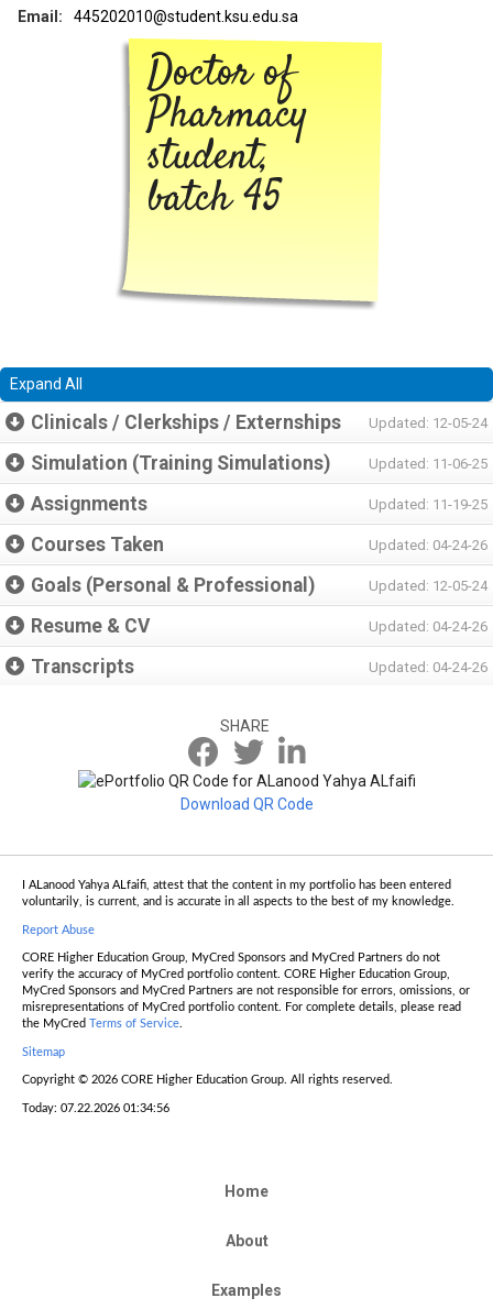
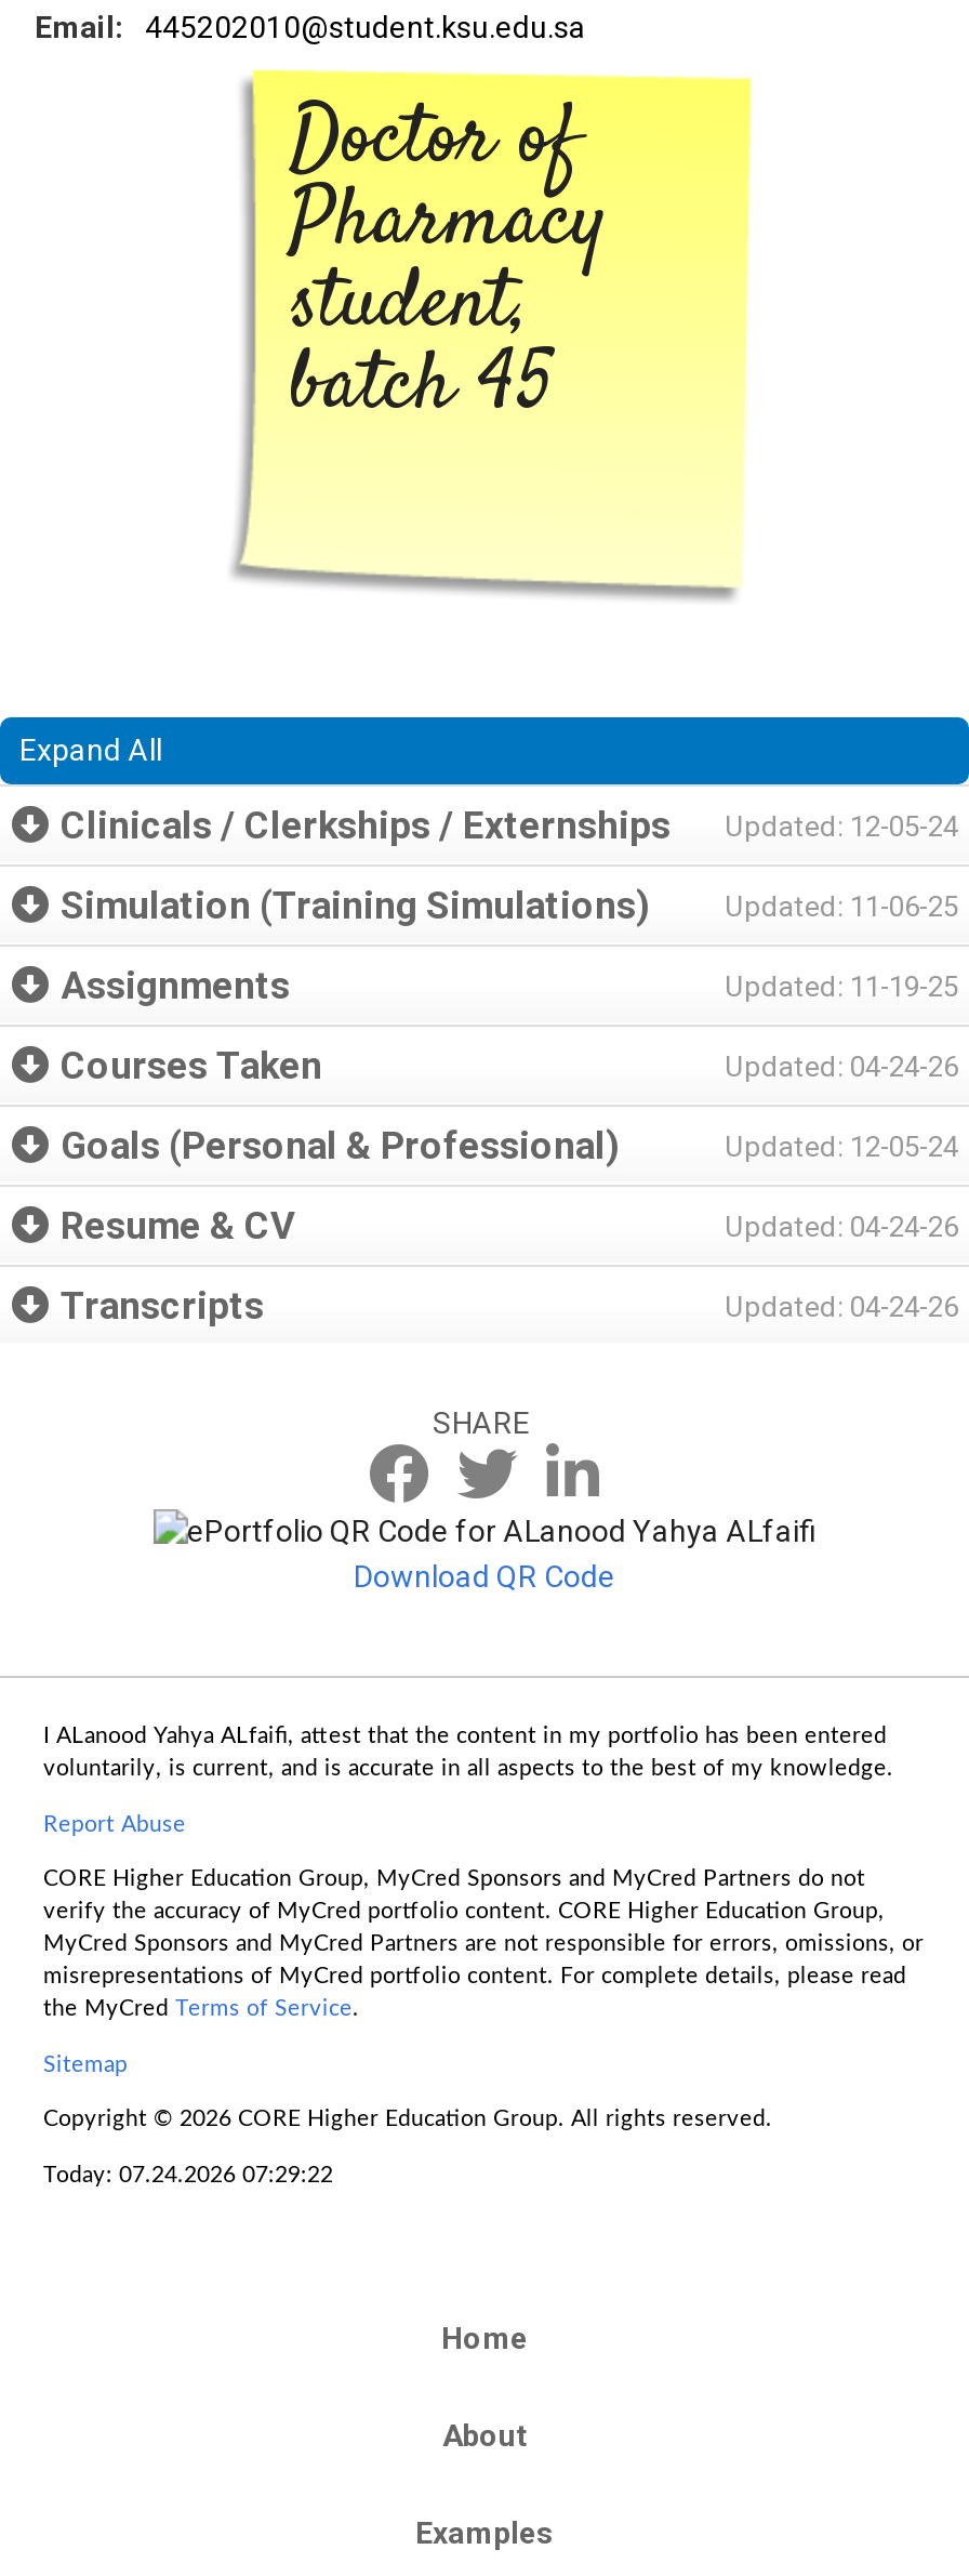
[22,1103,169,1114] Today: 07.22.2026 01:34:56 -> [43,2164,333,2185] Today: 07.24.2026 07:29:22

